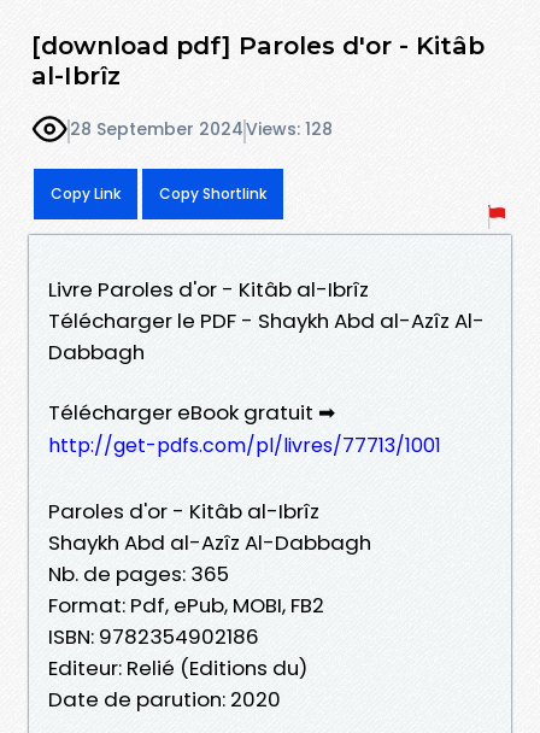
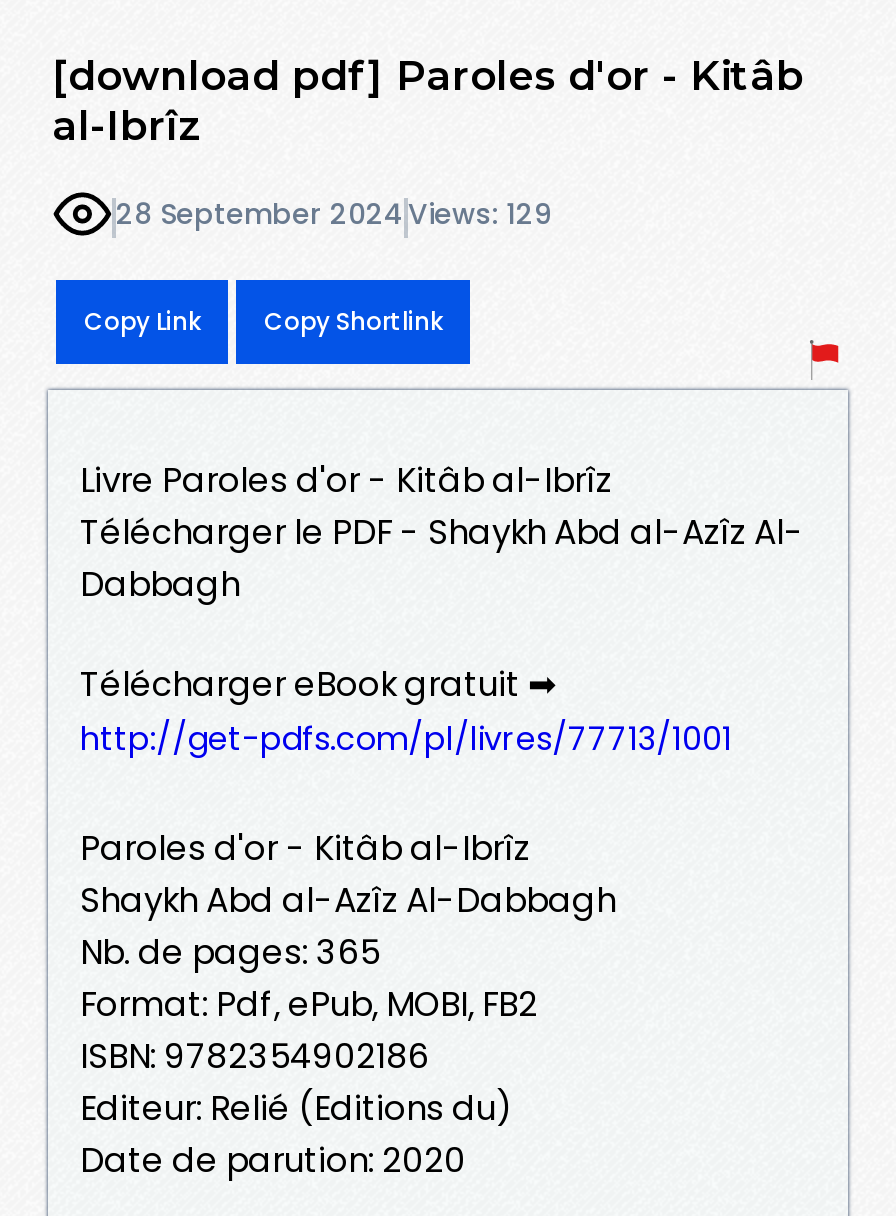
[70,117,333,142] 28 September 2024 Views: 128 -> [116,195,552,235] 28 September 2024 Views: 129

